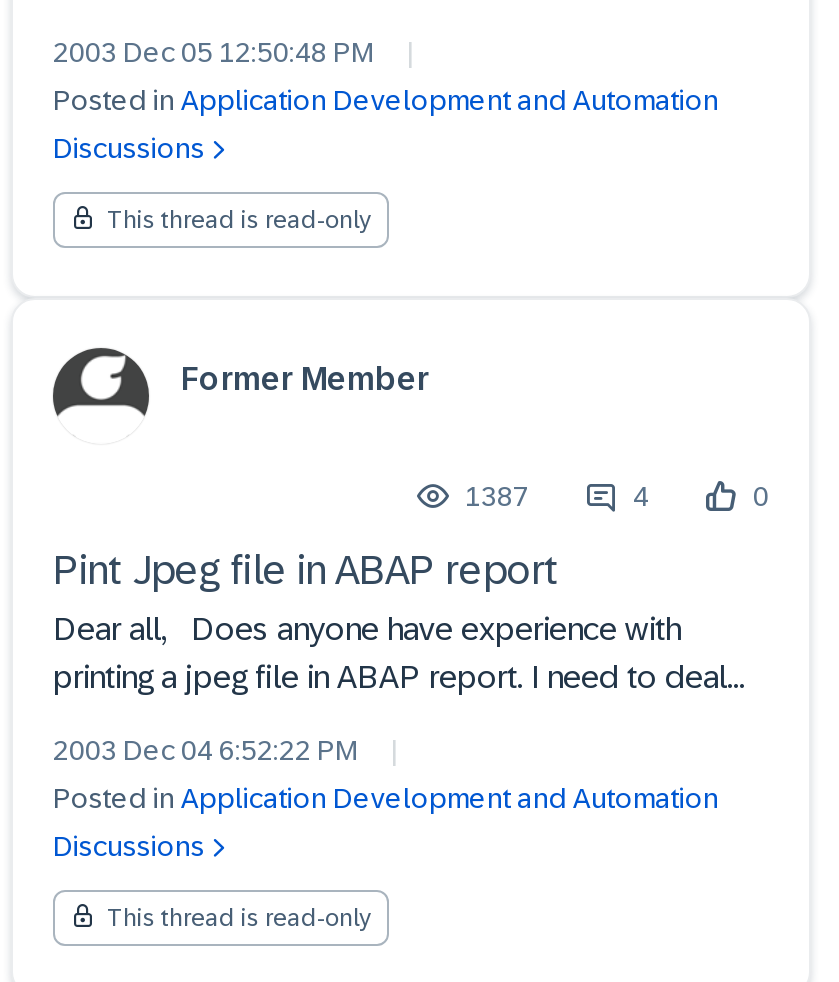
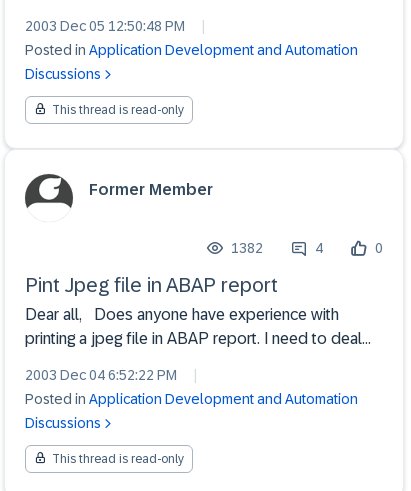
[465,480,529,512] 1387 -> [231,240,263,256] 1382

